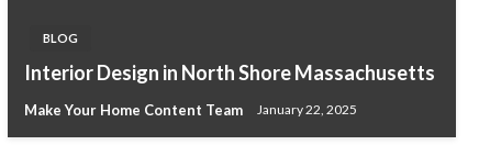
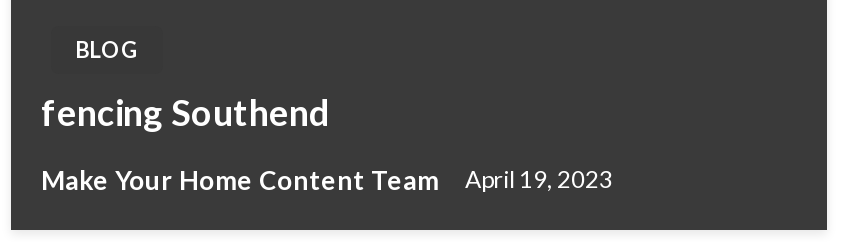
[24,60,435,85] Interior Design in North Shore Massachusetts -> [41,90,331,134] fencing Southend
[24,101,357,119] Make Your Home Content Team January 22, 2025 -> [41,164,613,196] Make Your Home Content Team April 19, 2023

